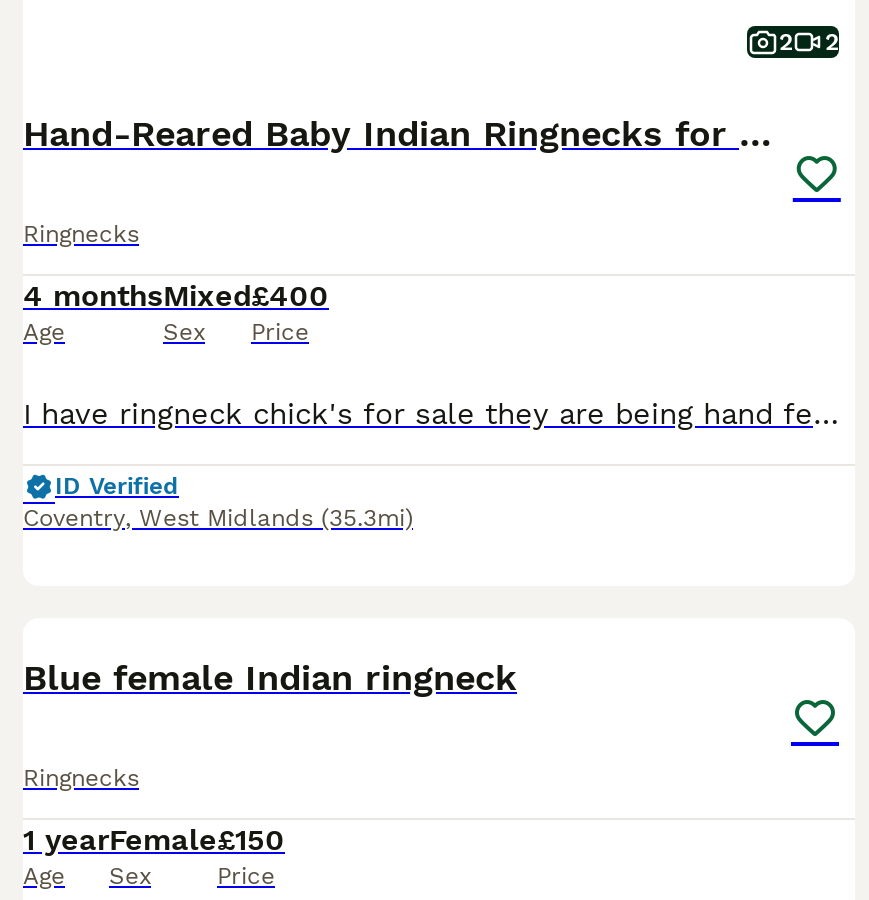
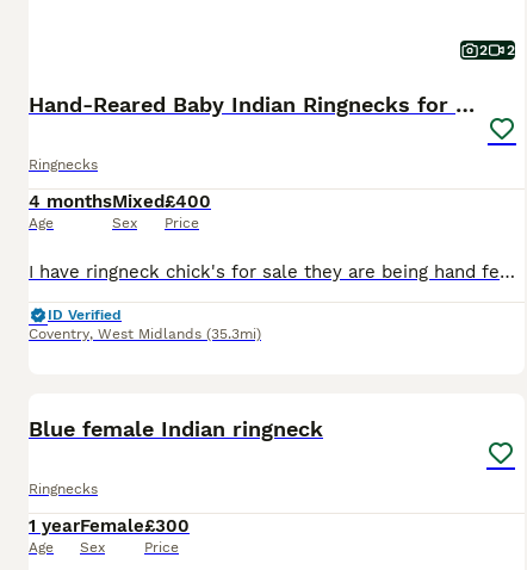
[23,822,285,858] 1 year Female £150 -> [29,515,190,537] 1 year Female £300

